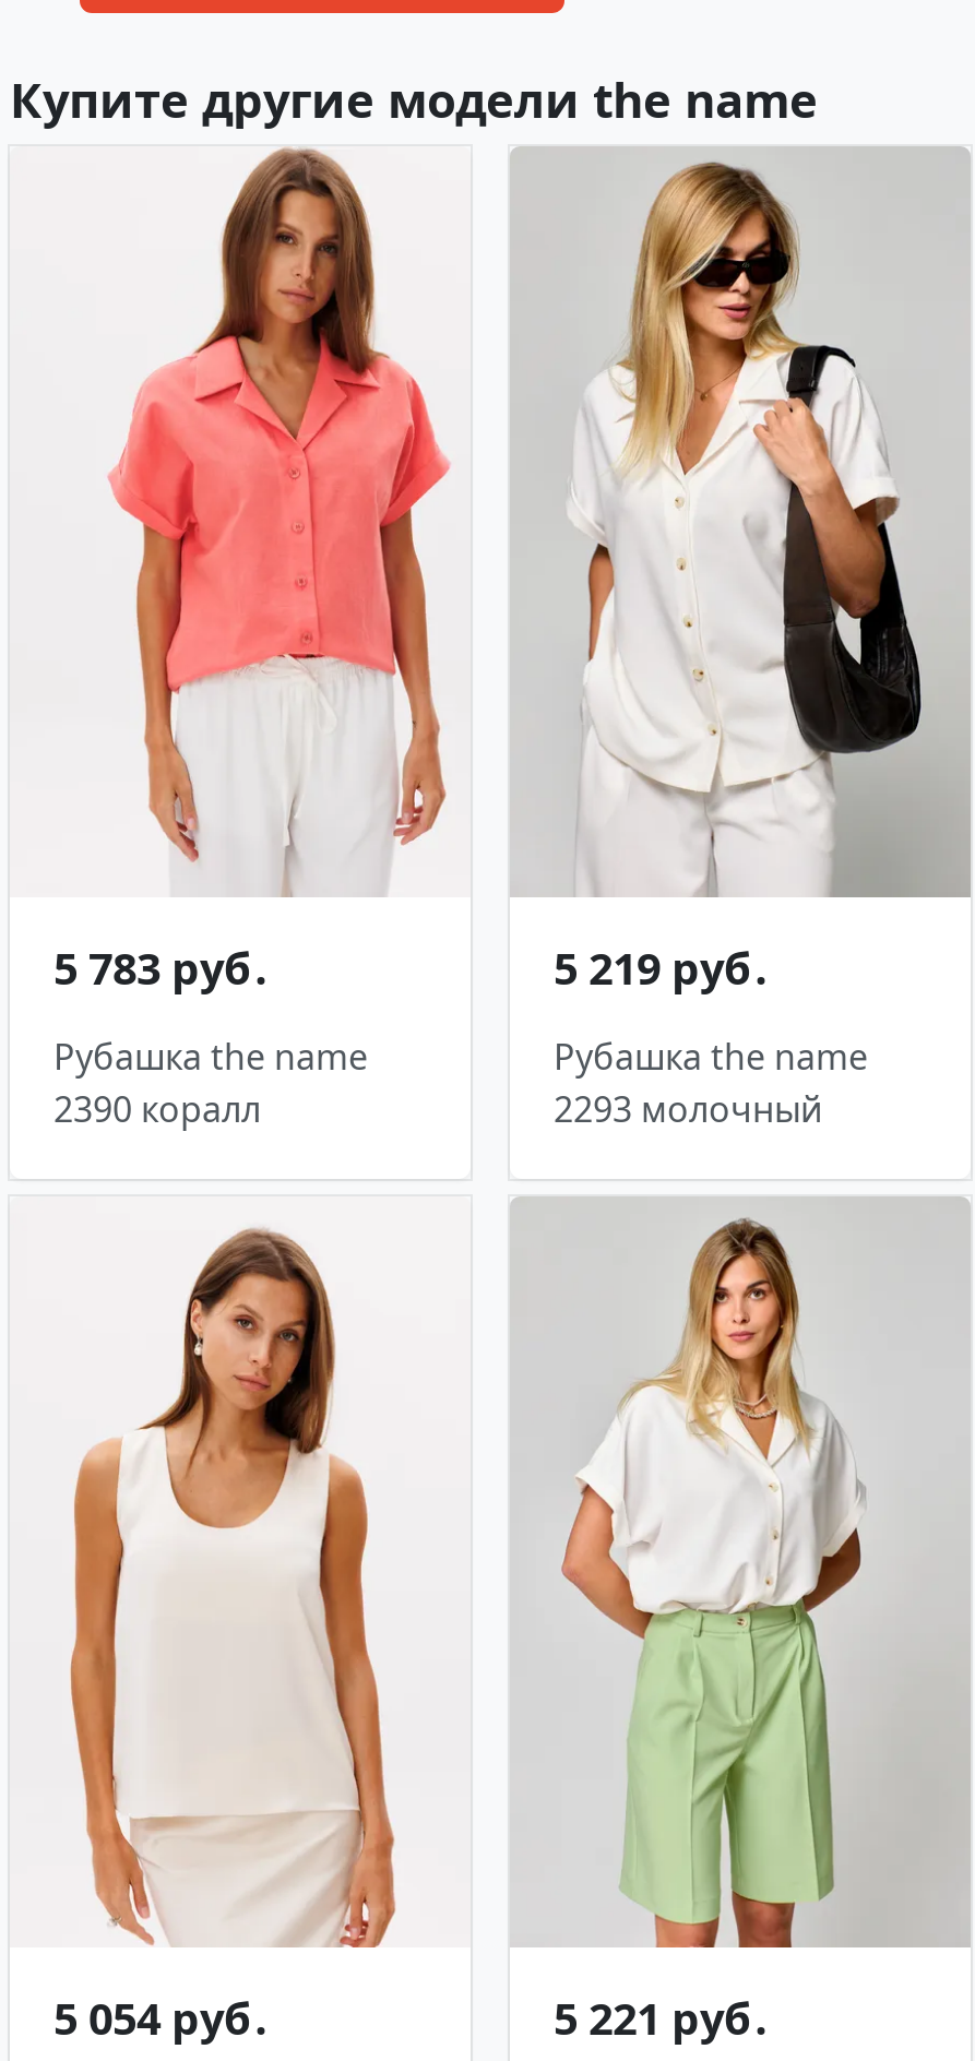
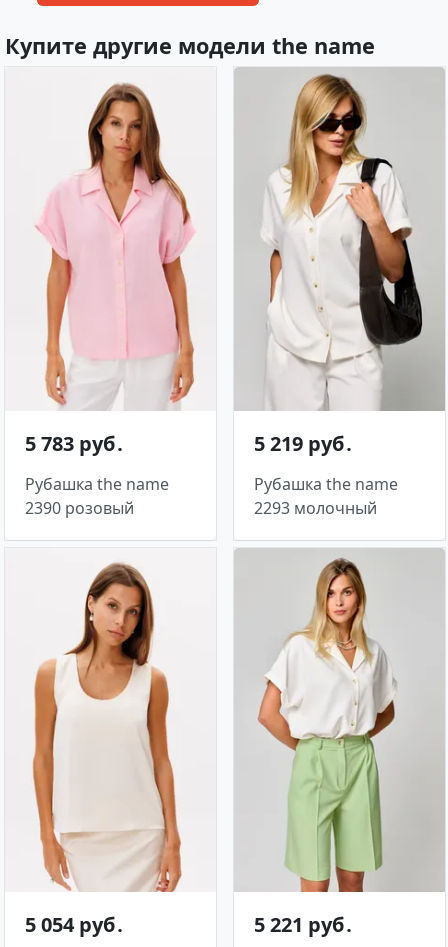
[78,146,451,897] [image] -> [35,68,206,410] [image]
[53,1086,261,1134] 2390 коралл -> [25,497,134,519] 2390 розовый

